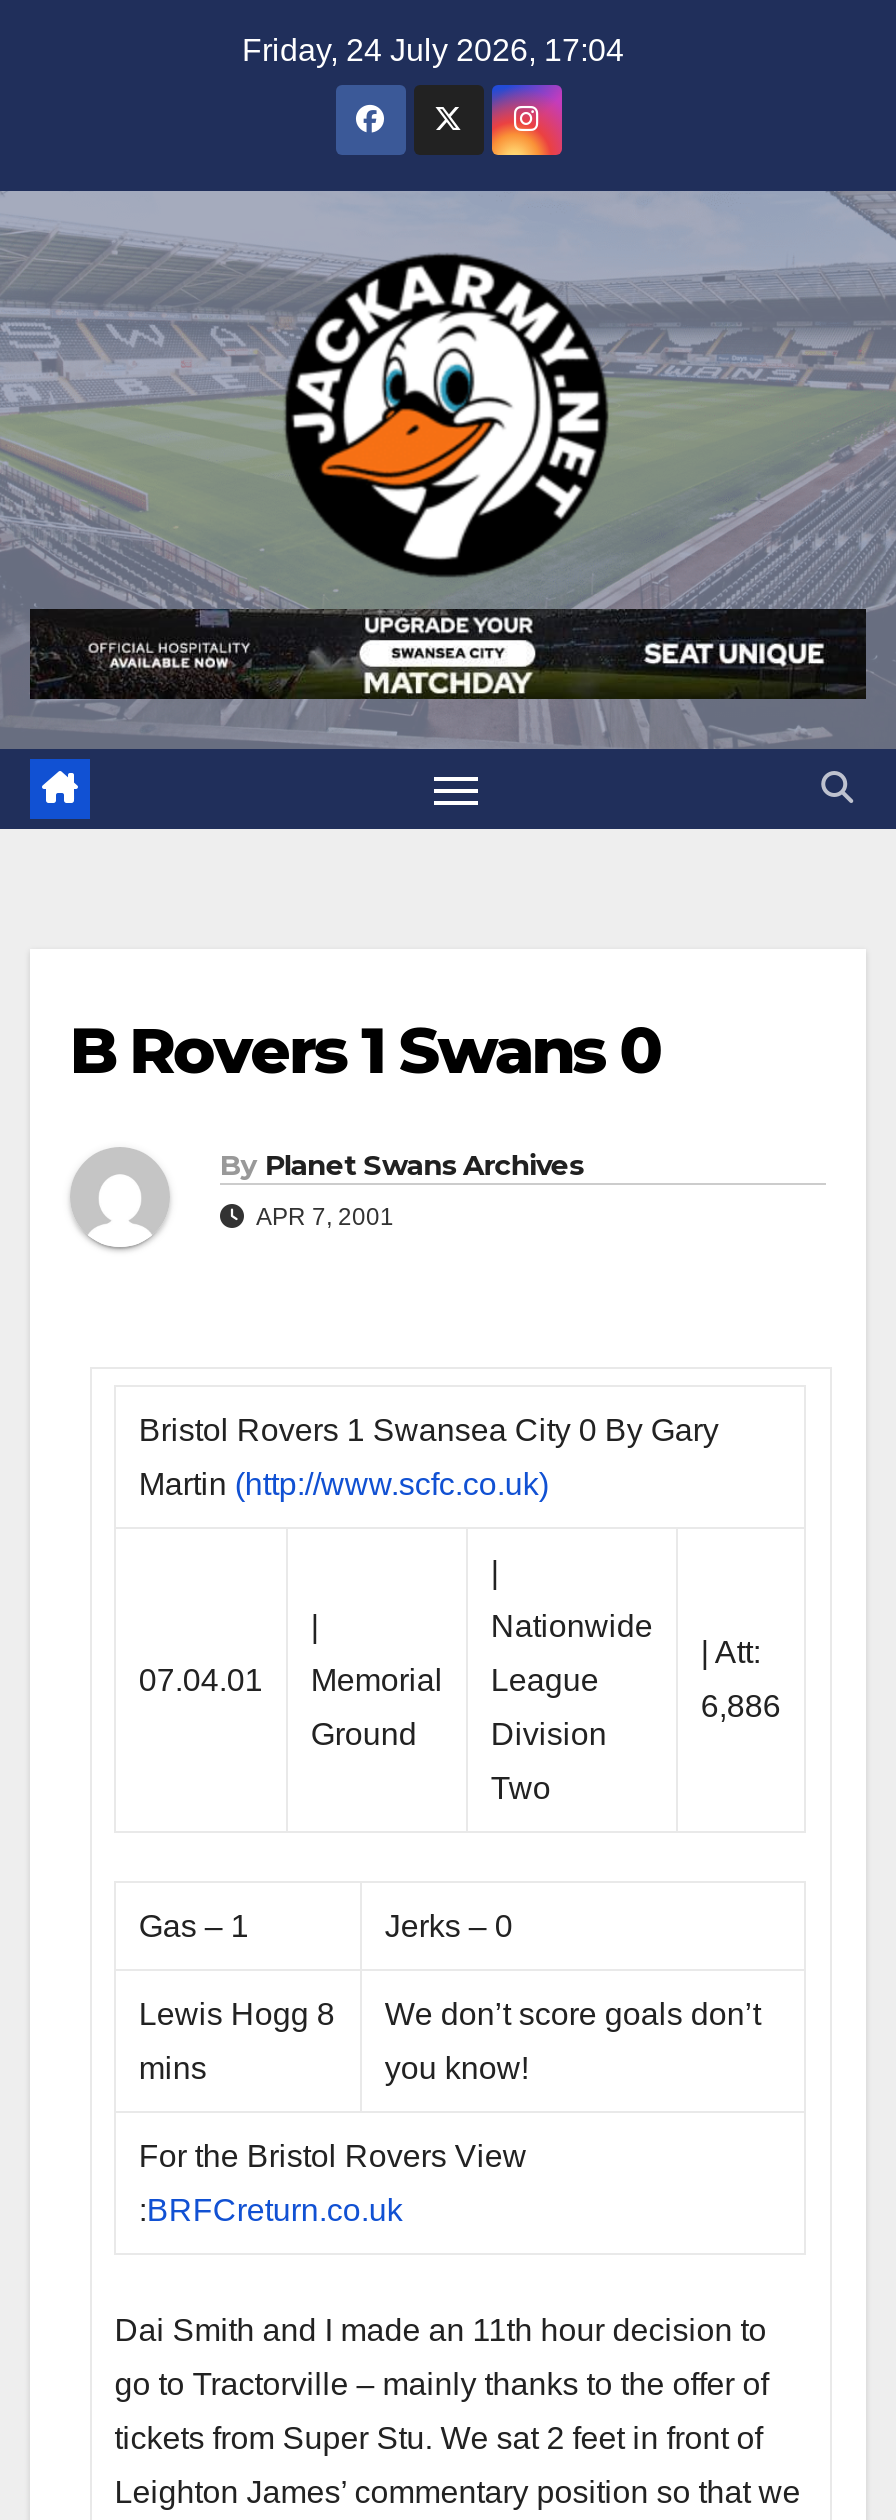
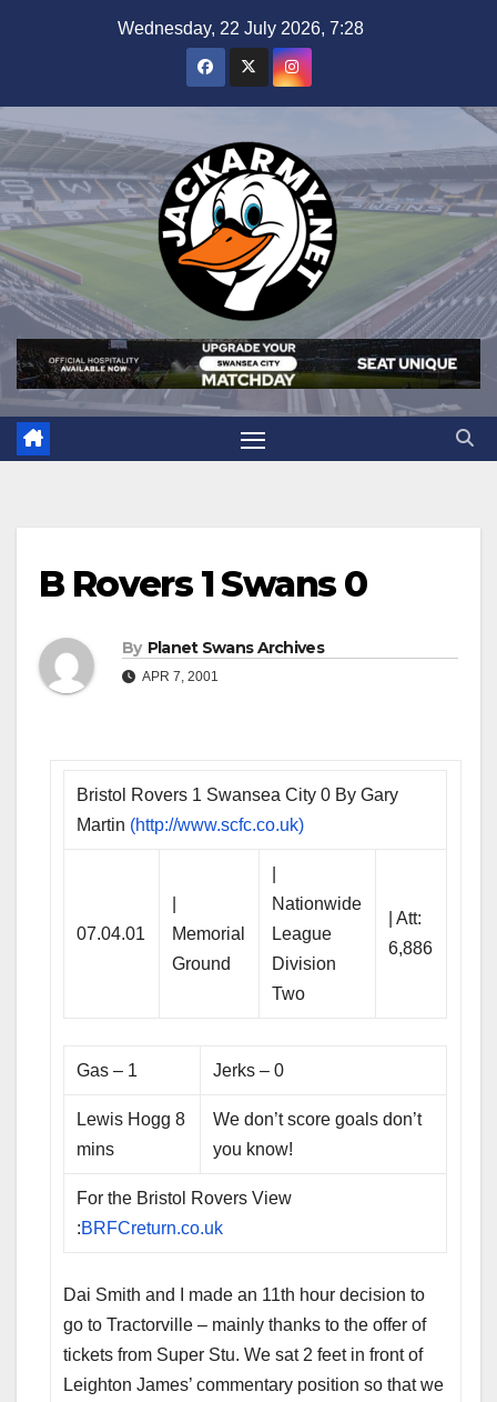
[242,33,624,67] Friday, 24 July 2026, 17:04 -> [117,19,363,38] Wednesday, 22 July 2026, 7:28

